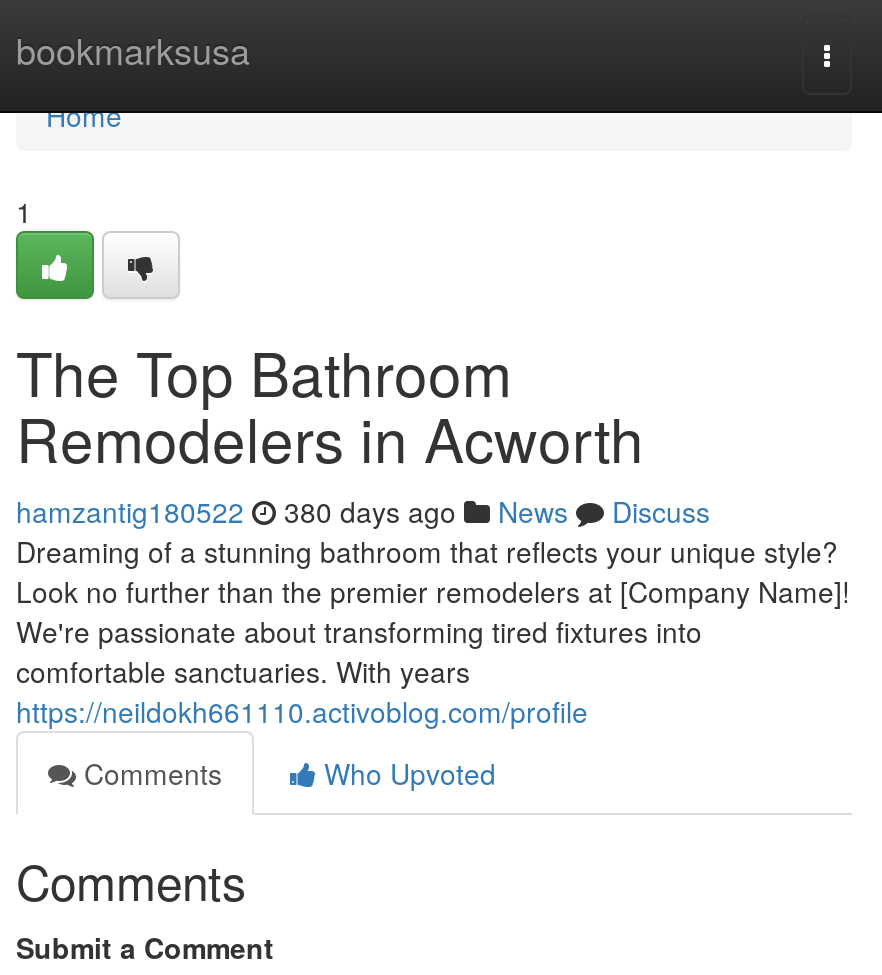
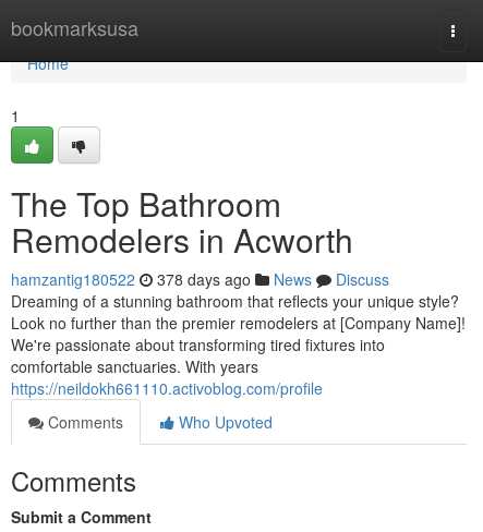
[16,491,710,531] hamzantig180522 380 days ago News Discuss -> [11,268,389,290] hamzantig180522 378 days ago News Discuss

